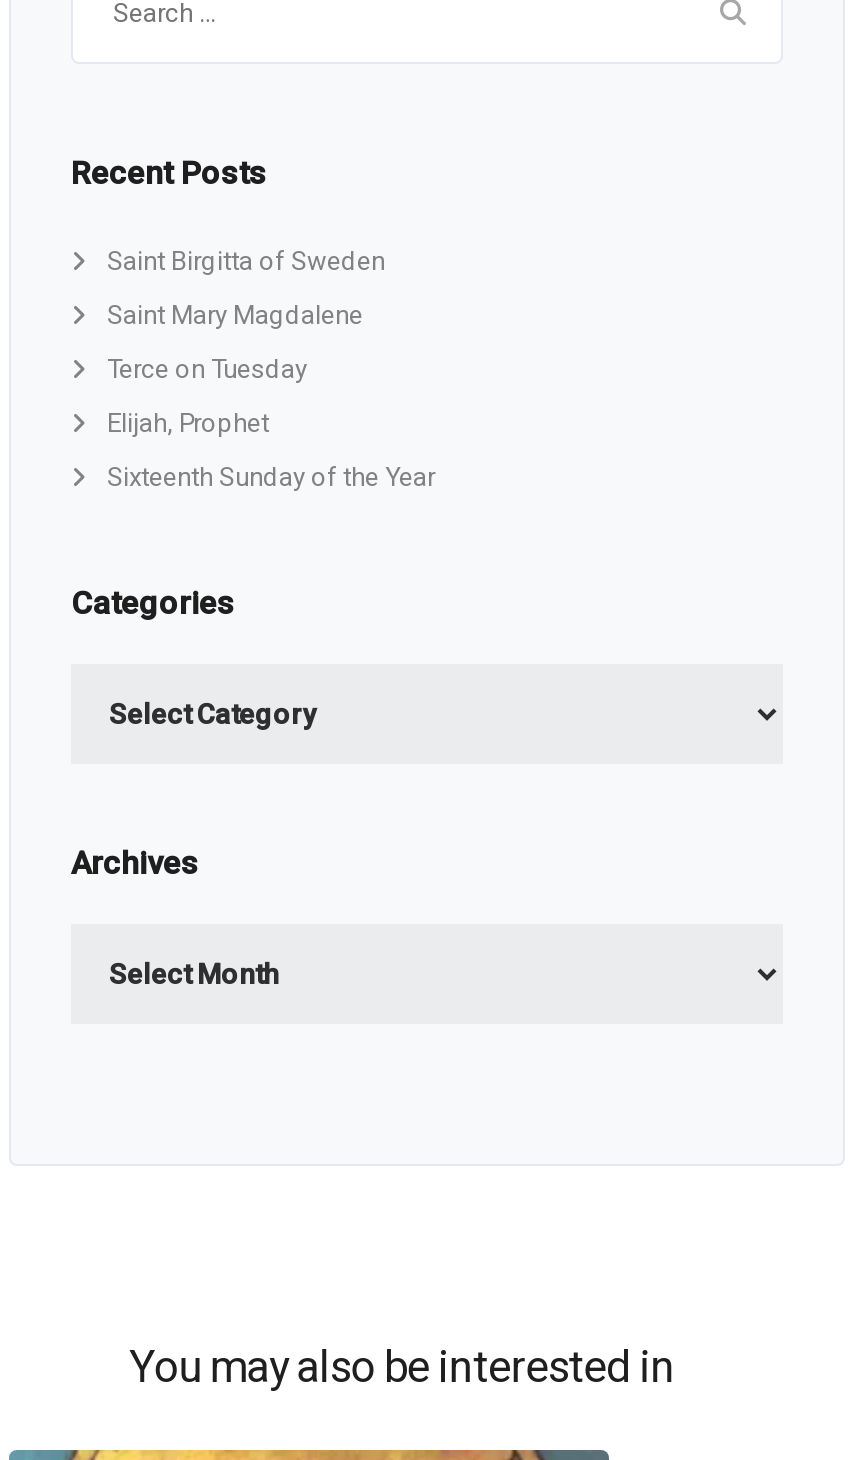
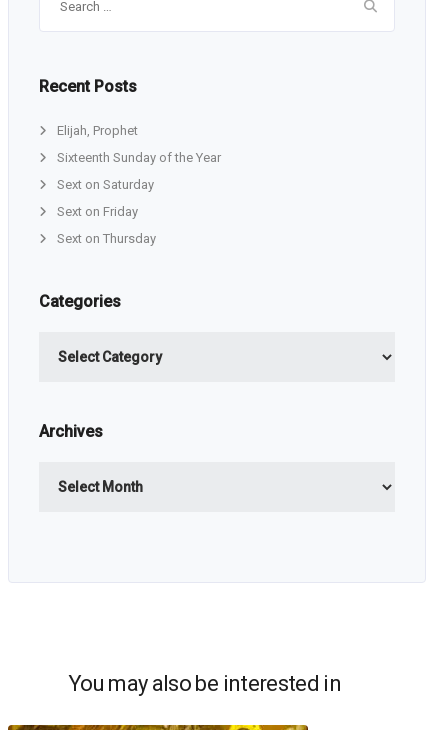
[107,247,385,385] Saint Birgitta of Sweden | Saint Mary Magdalene | Terce on Tuesday -> none
moved [107,409,435,493] -> [57,123,221,165]: Elijah, Prophet | Sixteenth Sunday of the Year
none -> [57,177,156,246] Sext on Saturday | Sext on Friday | Sext on Thursday

